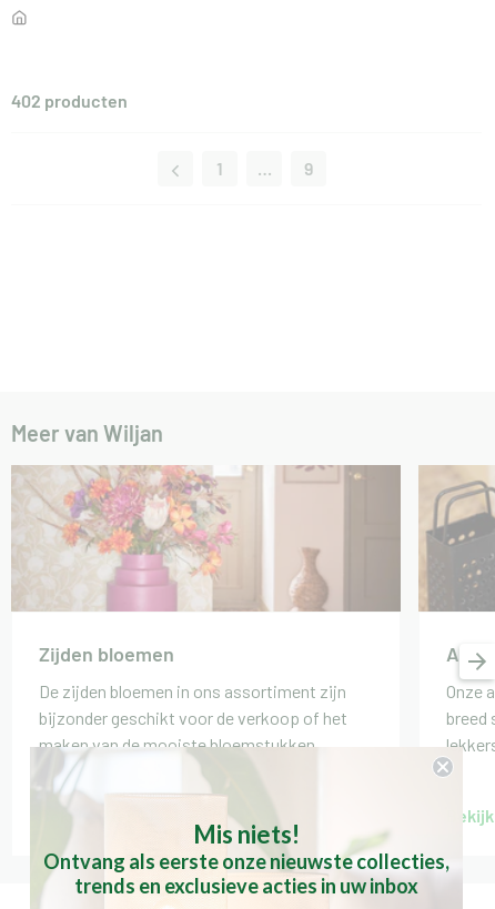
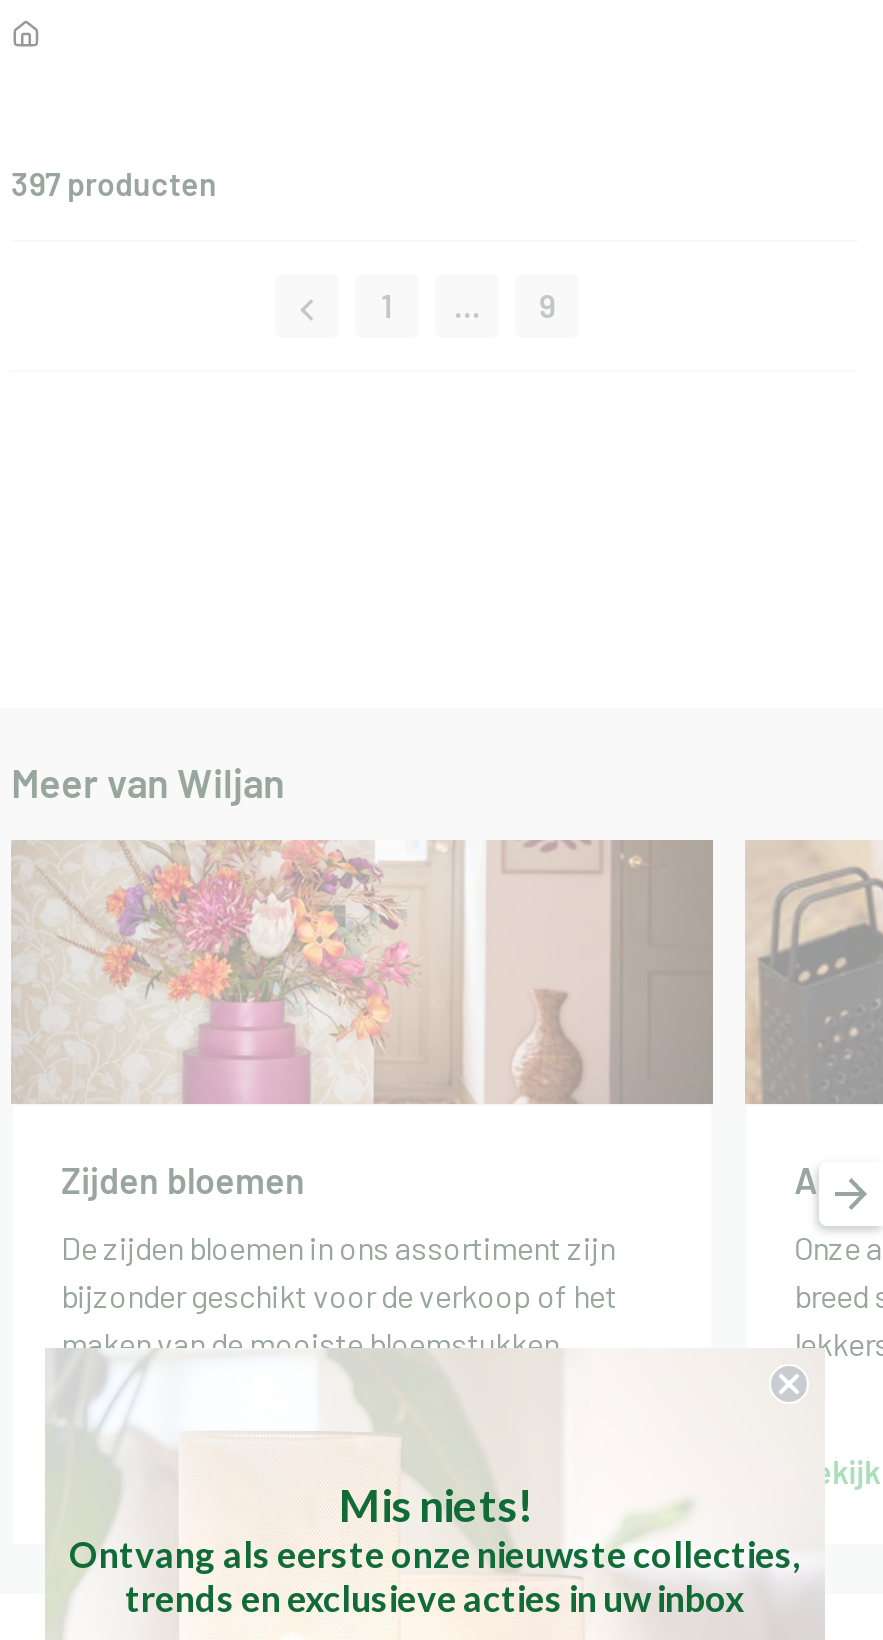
[11,90,128,111] 402 producten -> [11,164,217,202] 397 producten

